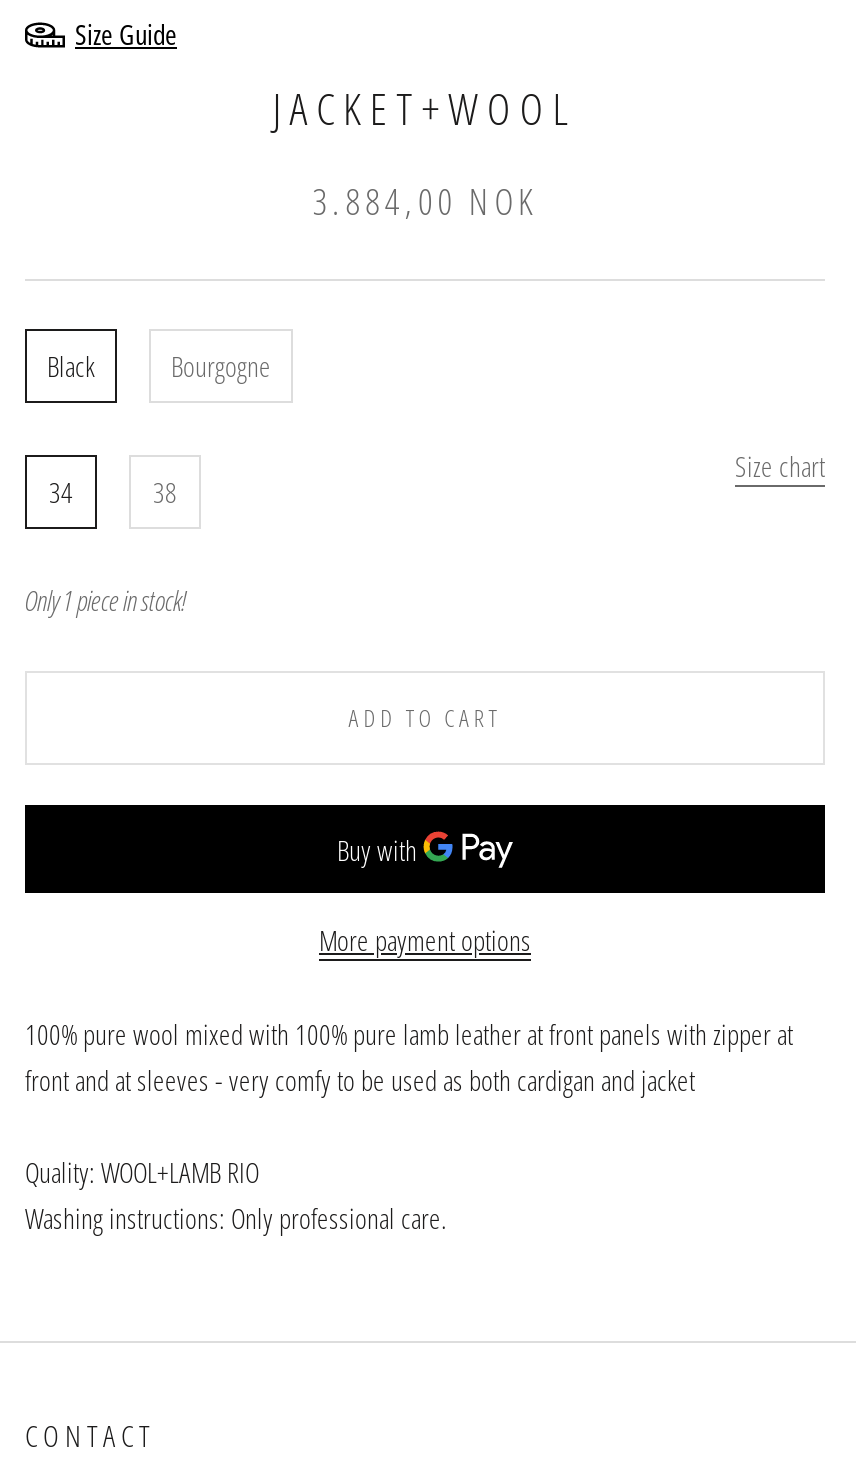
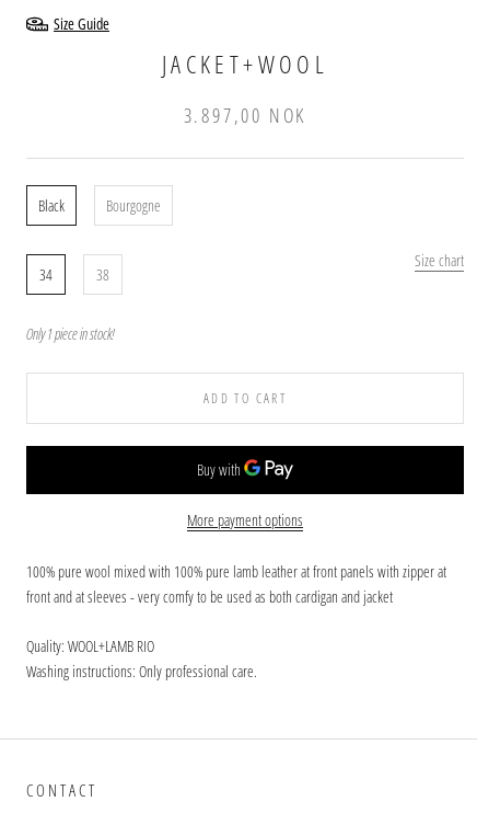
[312,178,538,226] 3.884,00 NOK -> [183,102,307,128] 3.897,00 NOK

